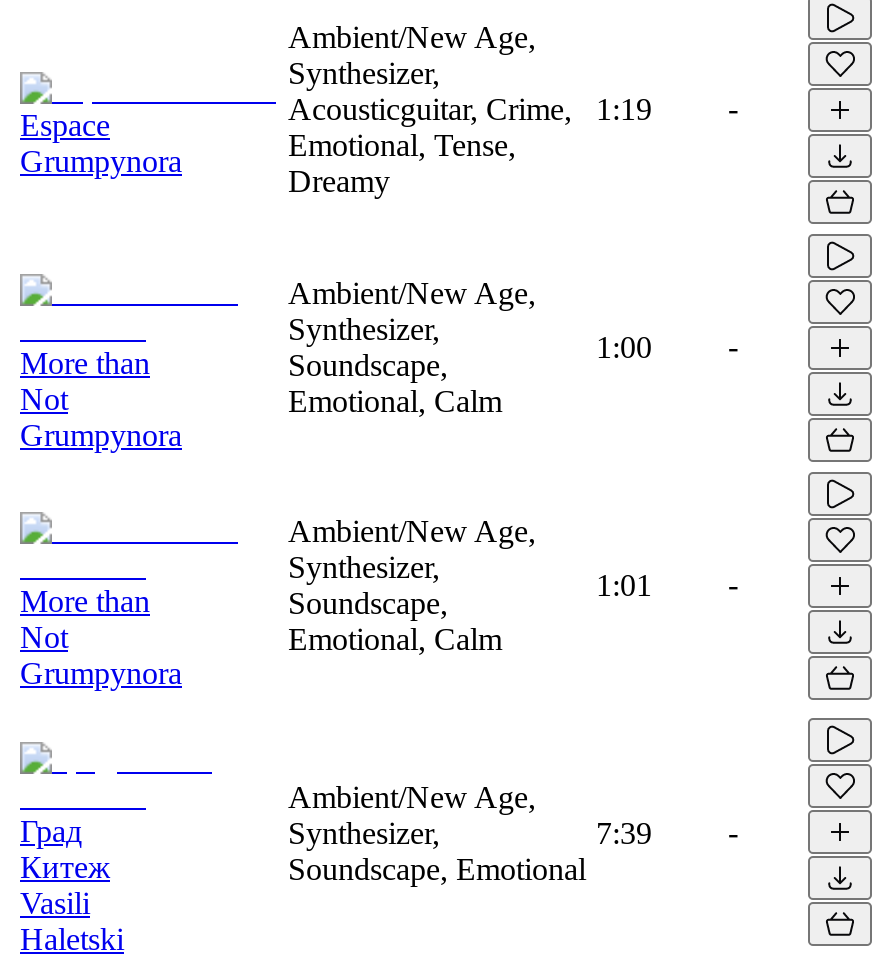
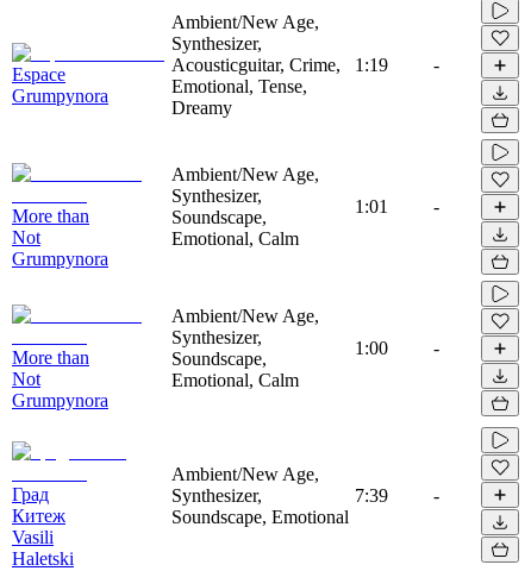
[596,329,652,363] 1:00 -> [355,196,388,216] 1:01
[596,567,652,601] 1:01 -> [355,337,388,358] 1:00

